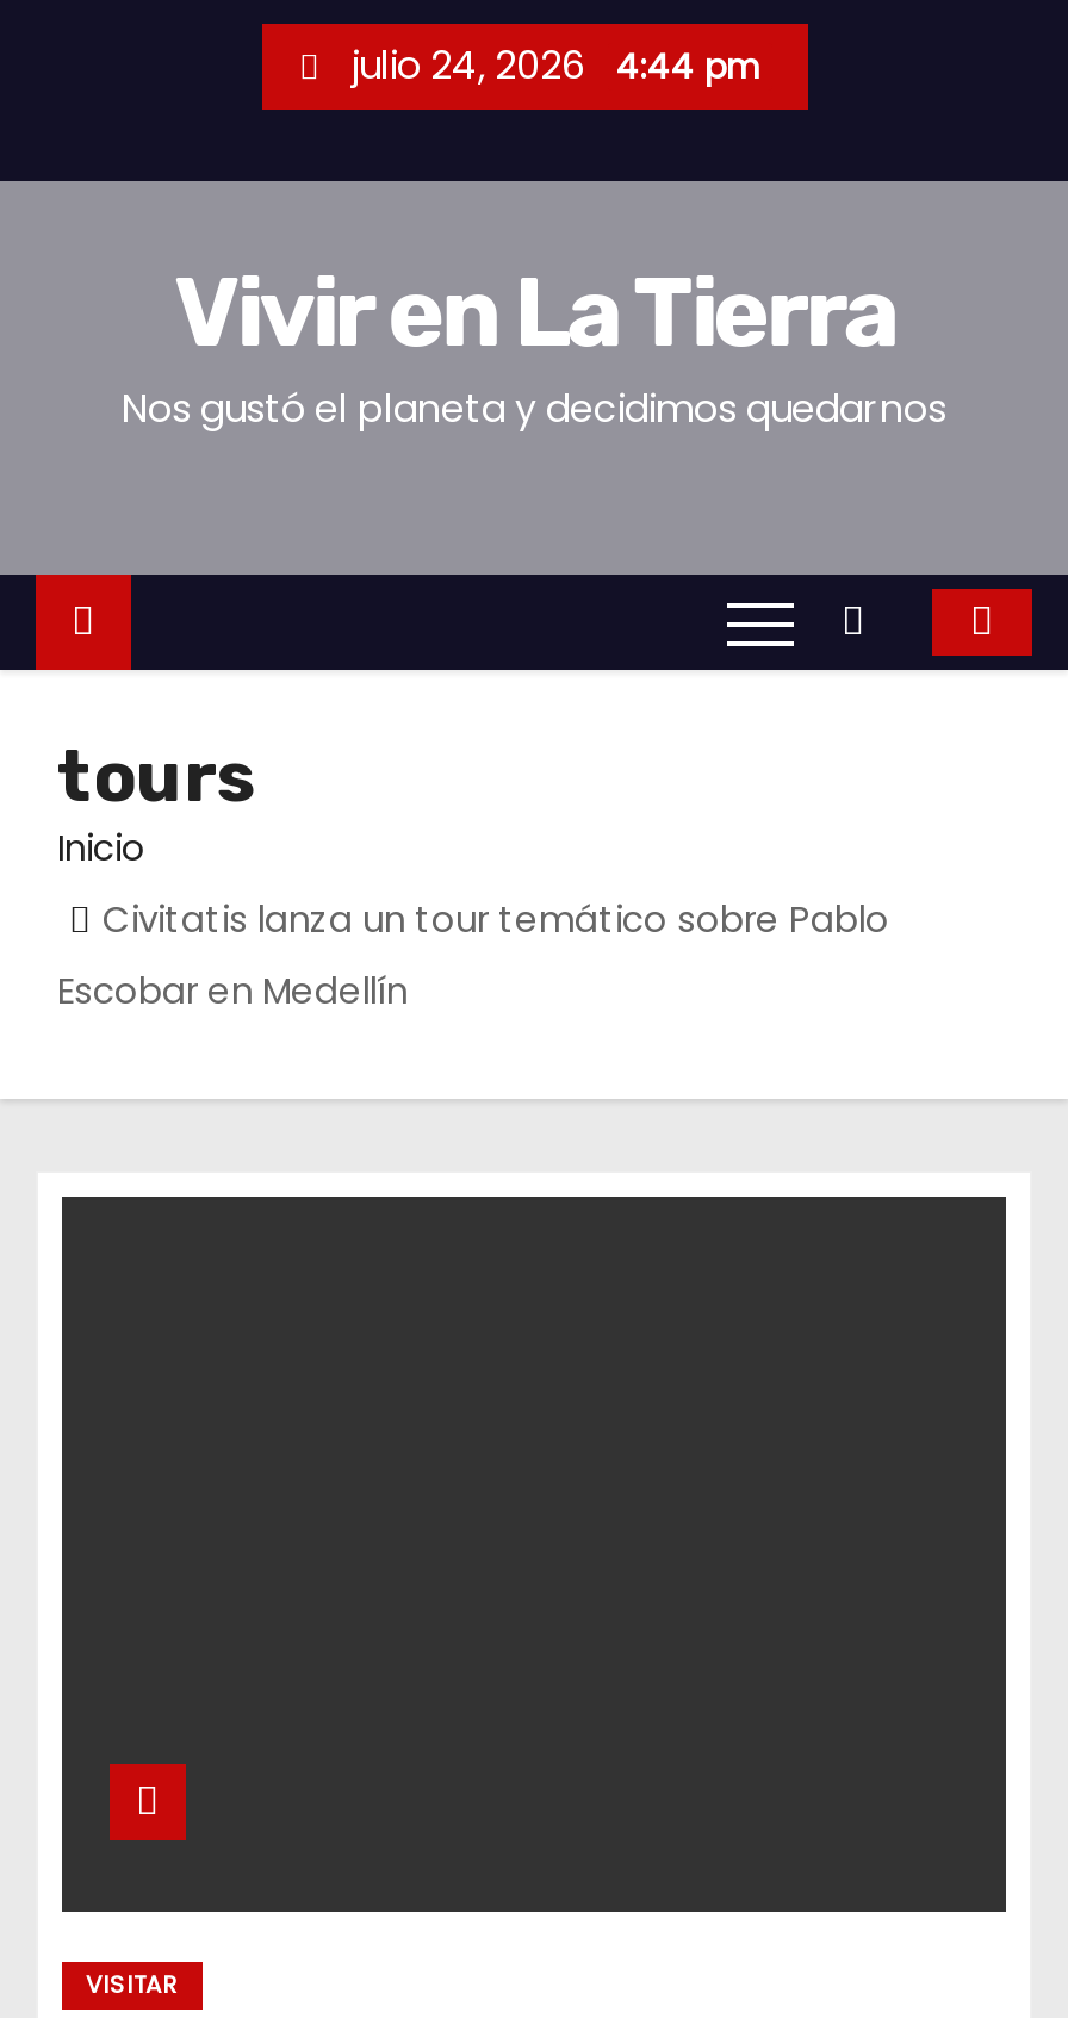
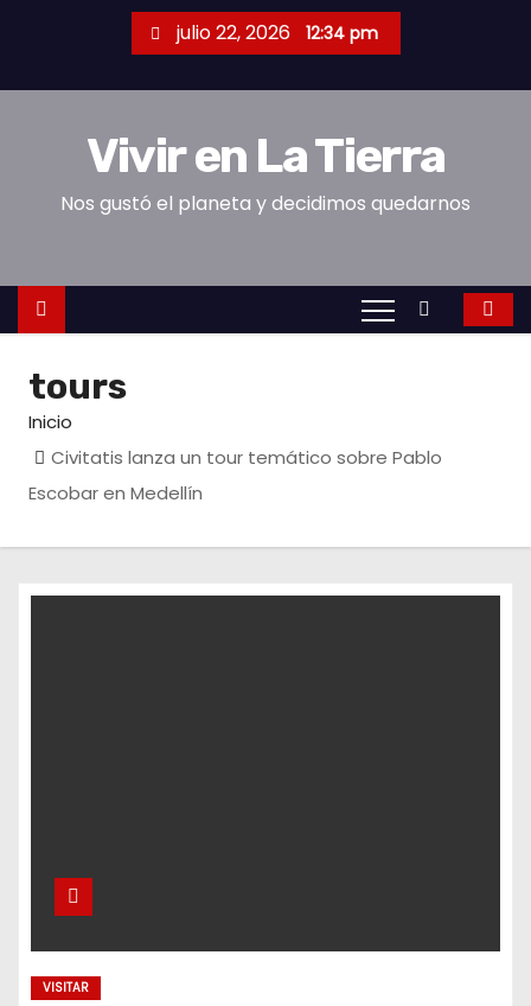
[342,38,762,93] julio 24, 2026 4:44 pm -> [171,19,378,46] julio 22, 2026 12:34 pm

